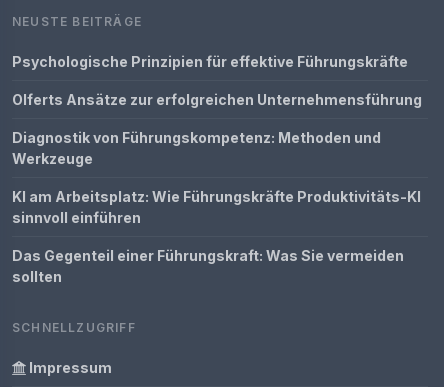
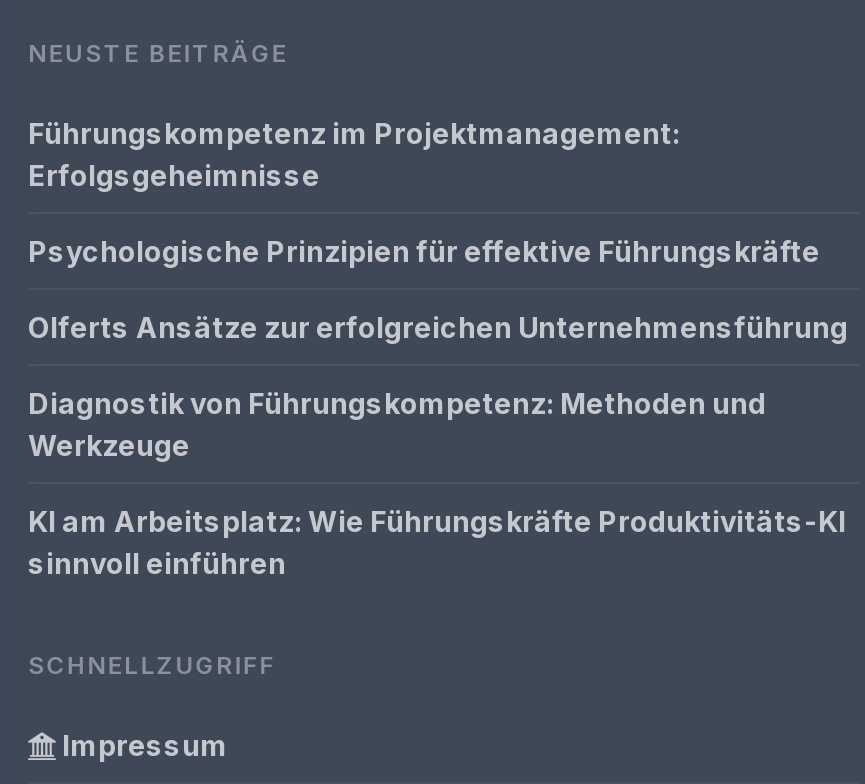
none -> [28,116,680,192] Führungskompetenz im Projektmanagement: | Erfolgsgeheimnisse
moved [12,53,422,226] -> [28,234,848,580]: Psychologische Prinzipien für effektive Führungskräfte | Olferts Ansätze zur erfolgreichen Unternehmensführung | Diagnostik von Führungskompetenz: Methoden und | Werkzeuge | KI am Arbeitsplatz: Wie Führungskräfte Produktivitäts-KI | sinnvoll einführen
[12,247,404,285] Das Gegenteil einer Führungskraft: Was Sie vermeiden | sollten -> none

